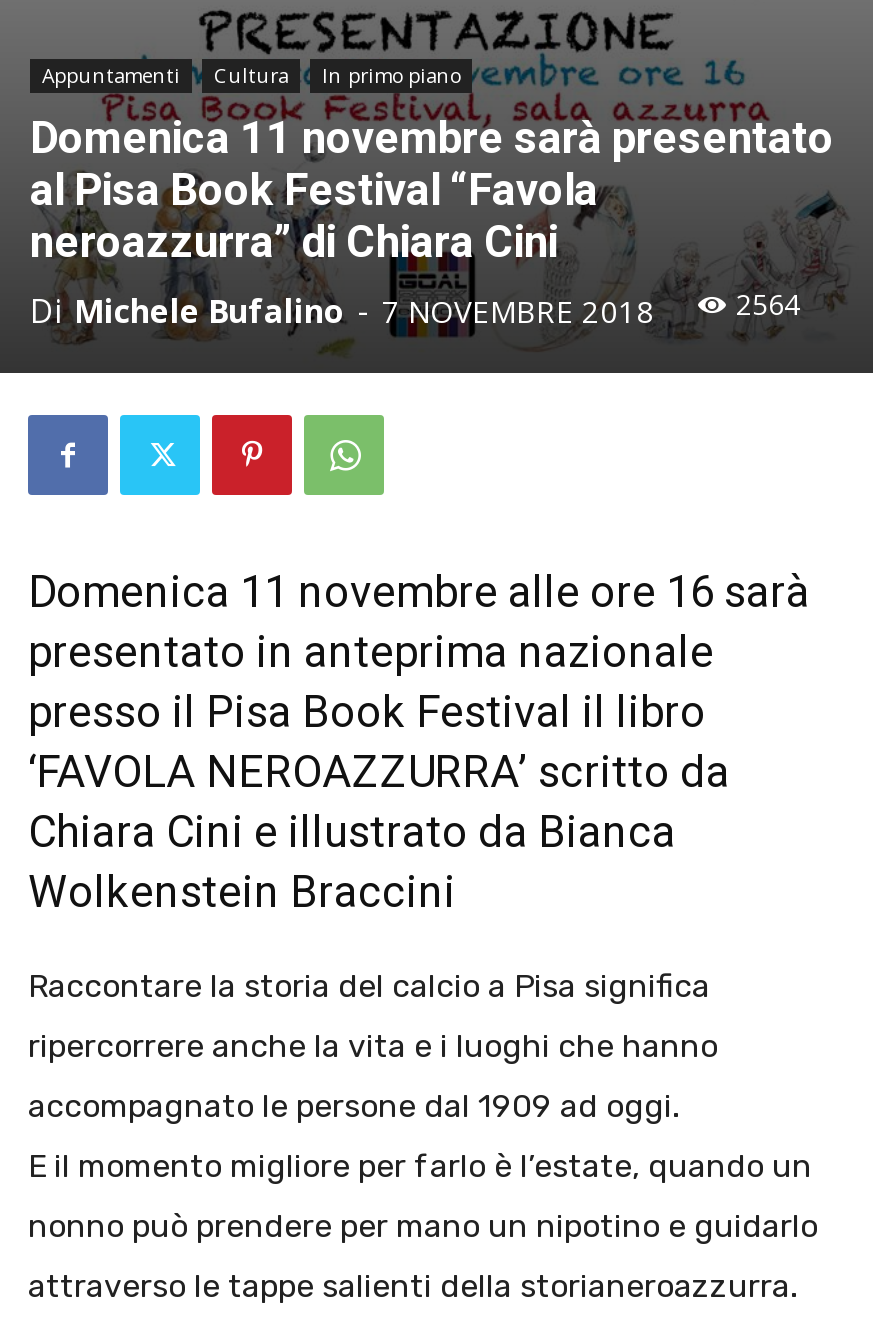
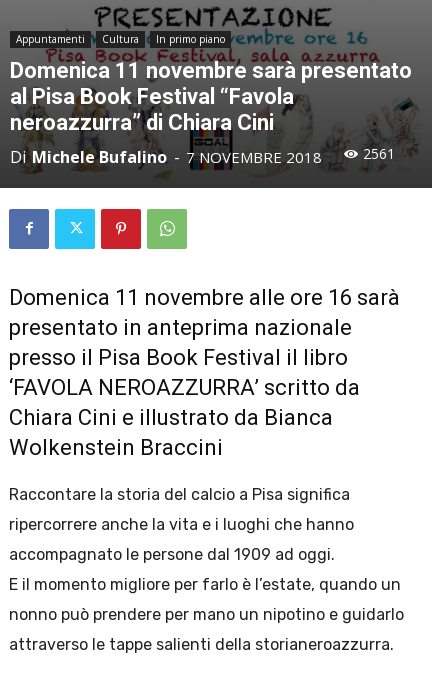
[736,285,800,323] 2564 -> [363,144,395,163] 2561

